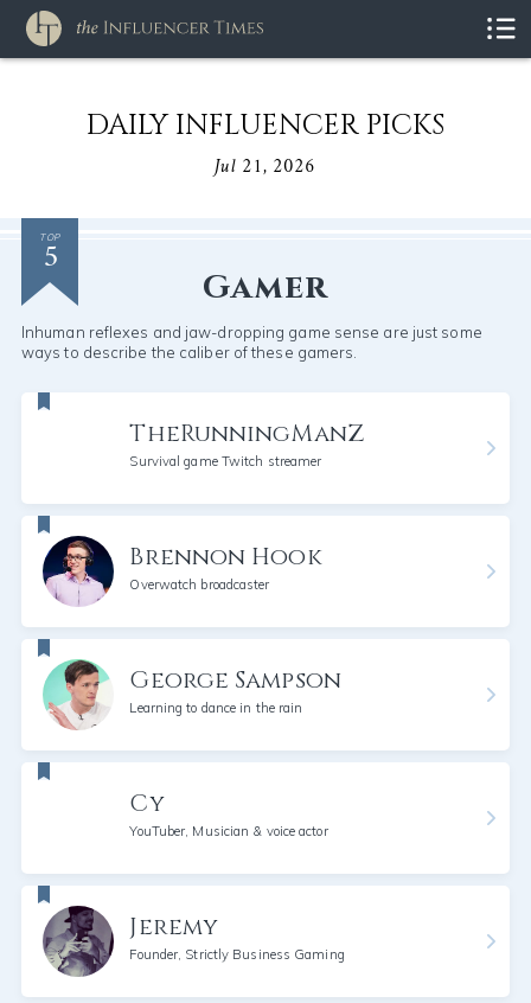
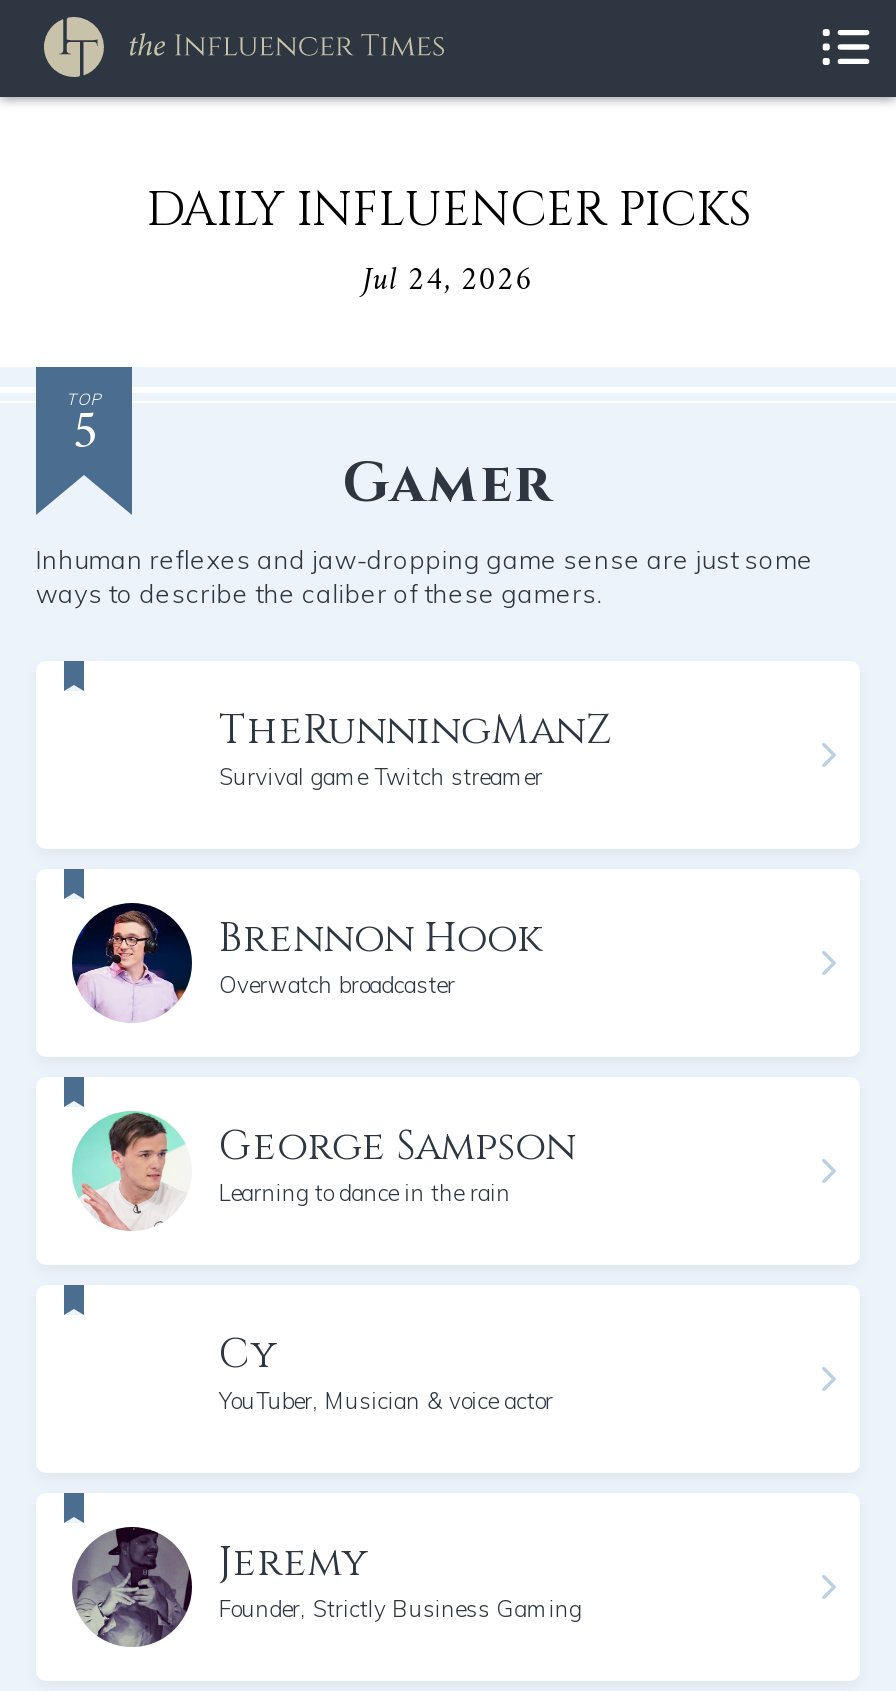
[215,151,316,184] Jul 21, 2026 -> [363,253,533,309] Jul 24, 2026

